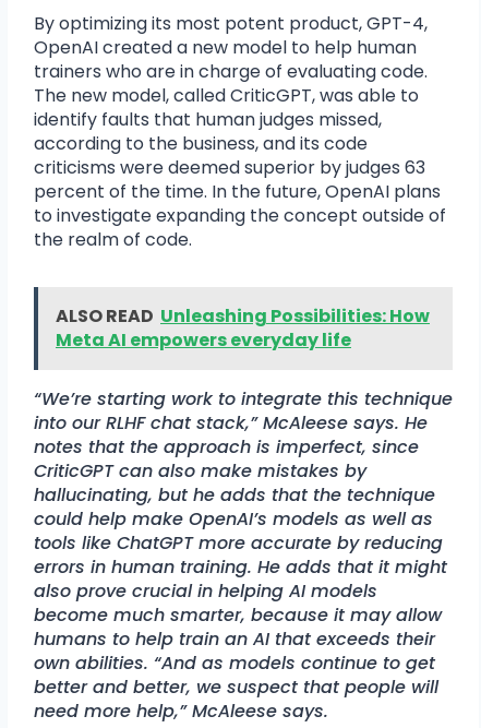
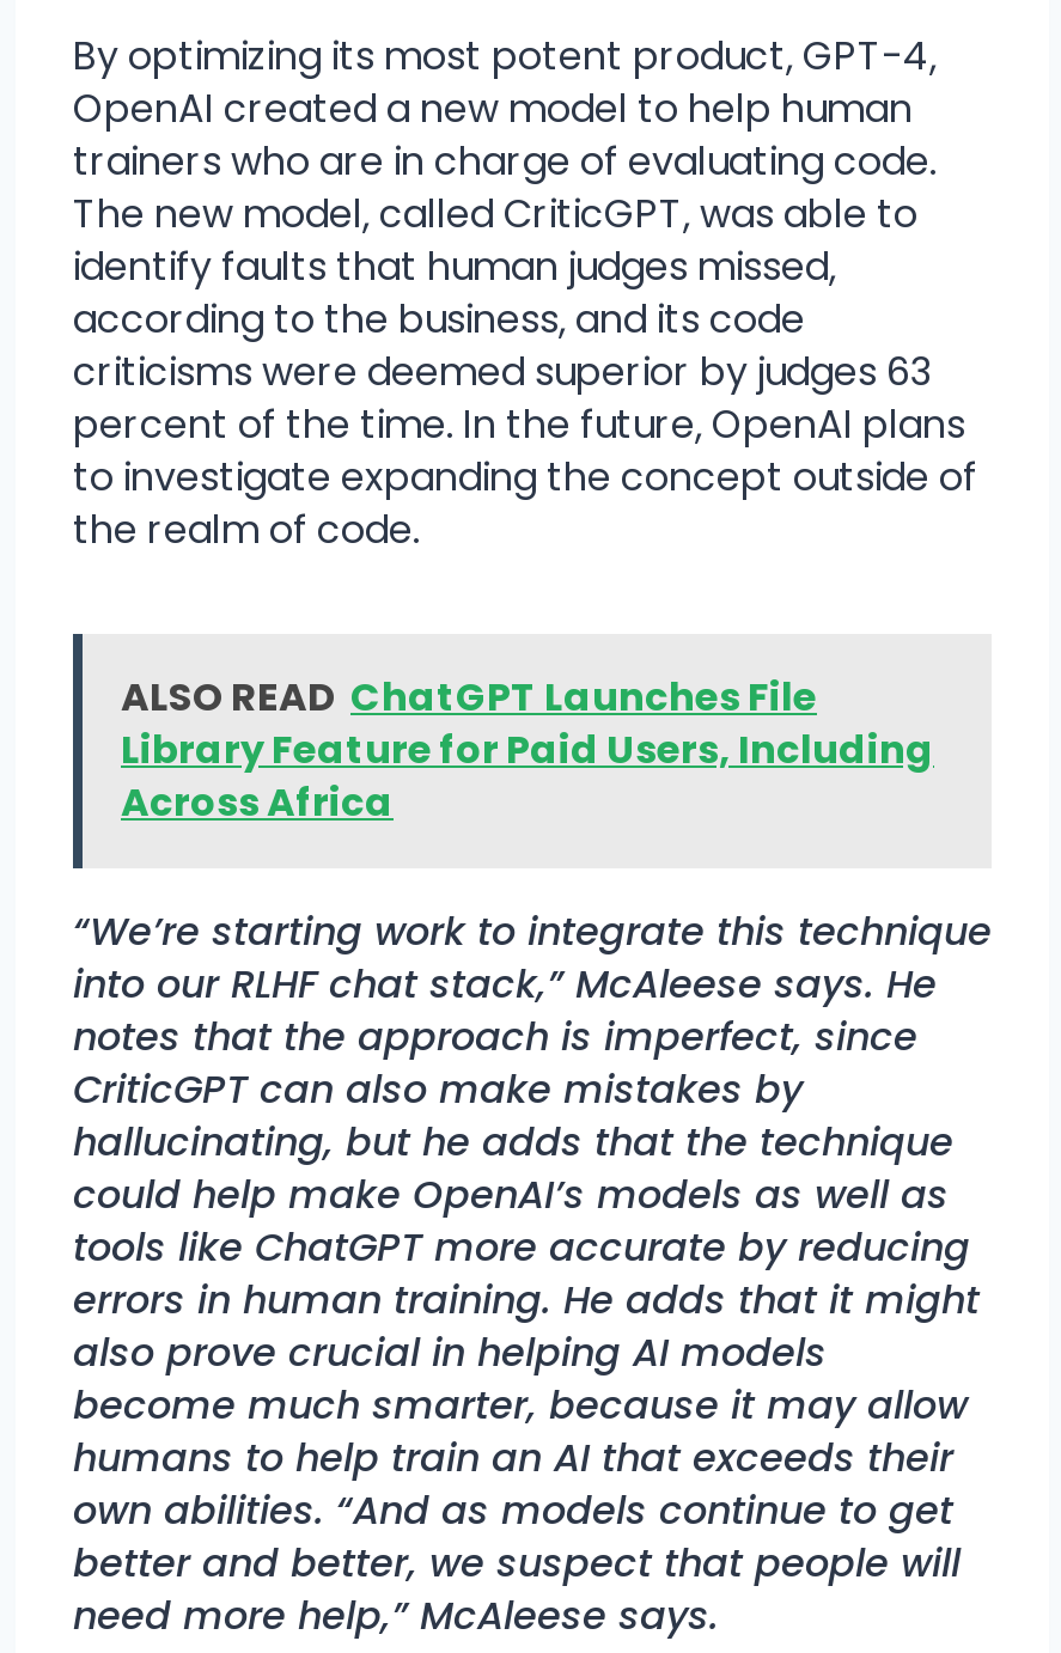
[56,303,430,352] ALSO READ Unleashing Possibilities: How | Meta AI empowers everyday life -> [121,669,934,829] ALSO READ ChatGPT Launches File | Library Feature for Paid Users, Including | Across Africa

